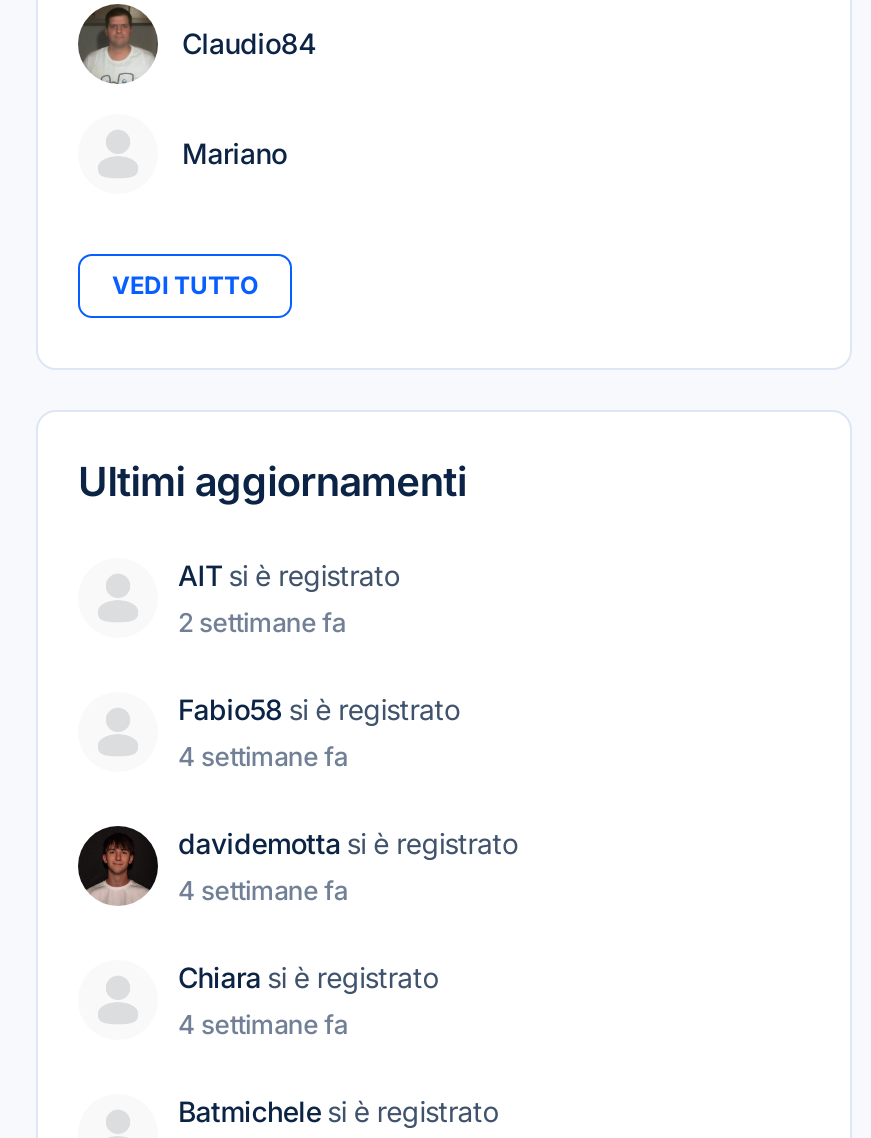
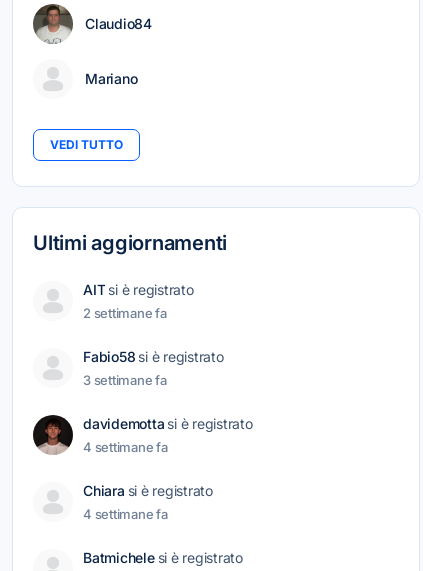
[178,740,347,772] 4 settimane fa -> [83,372,167,388] 3 settimane fa

